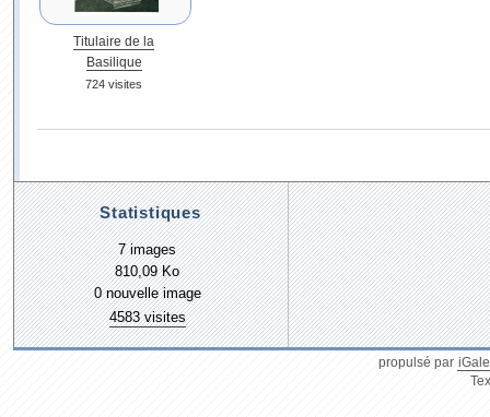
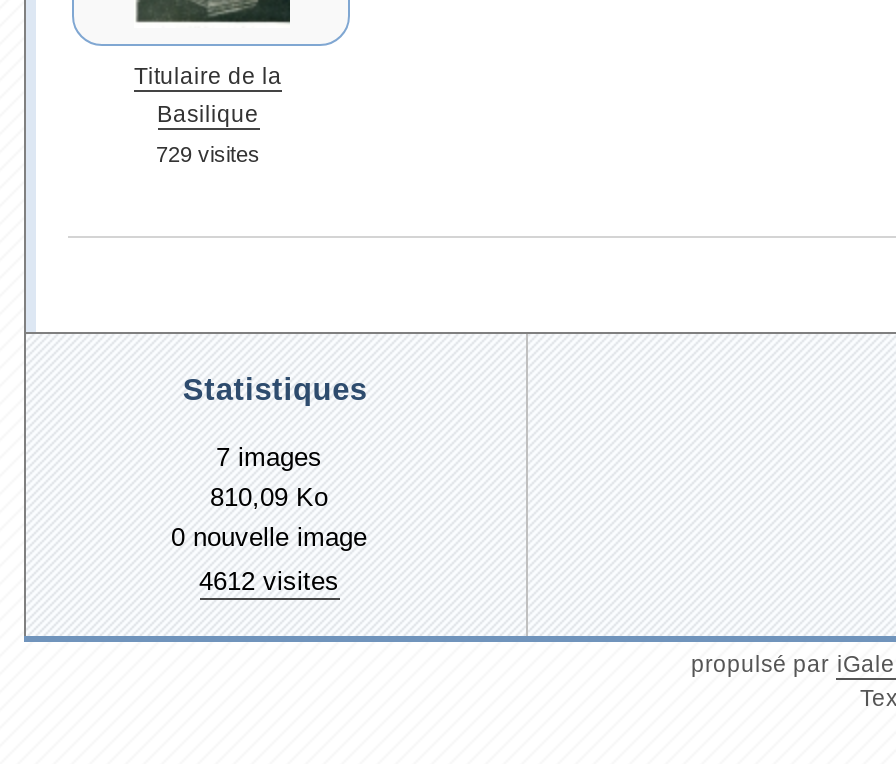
[85,78,142,91] 724 visites -> [156,143,260,167] 729 visites
[109,308,185,325] 4583 visites -> [199,565,339,595] 4612 visites

